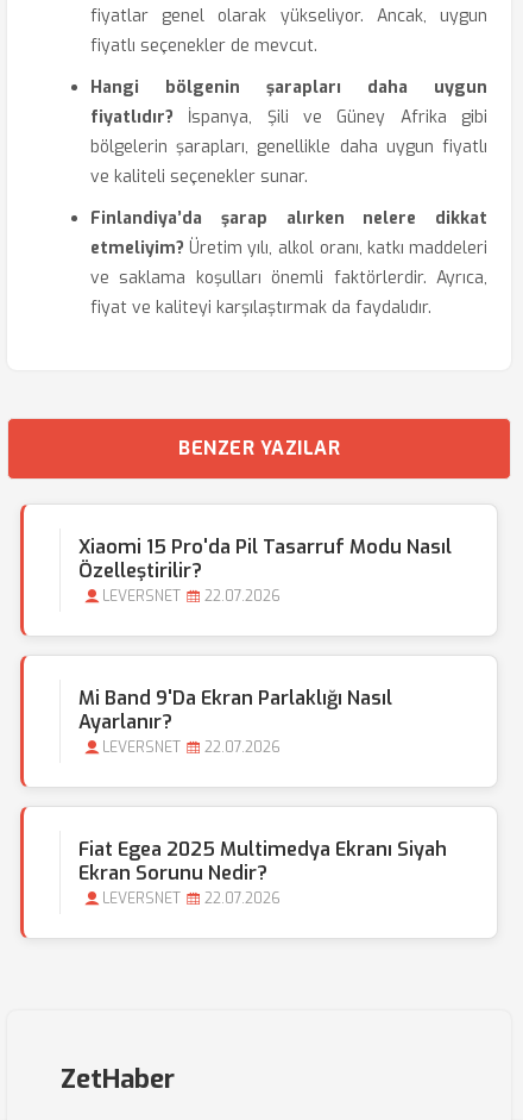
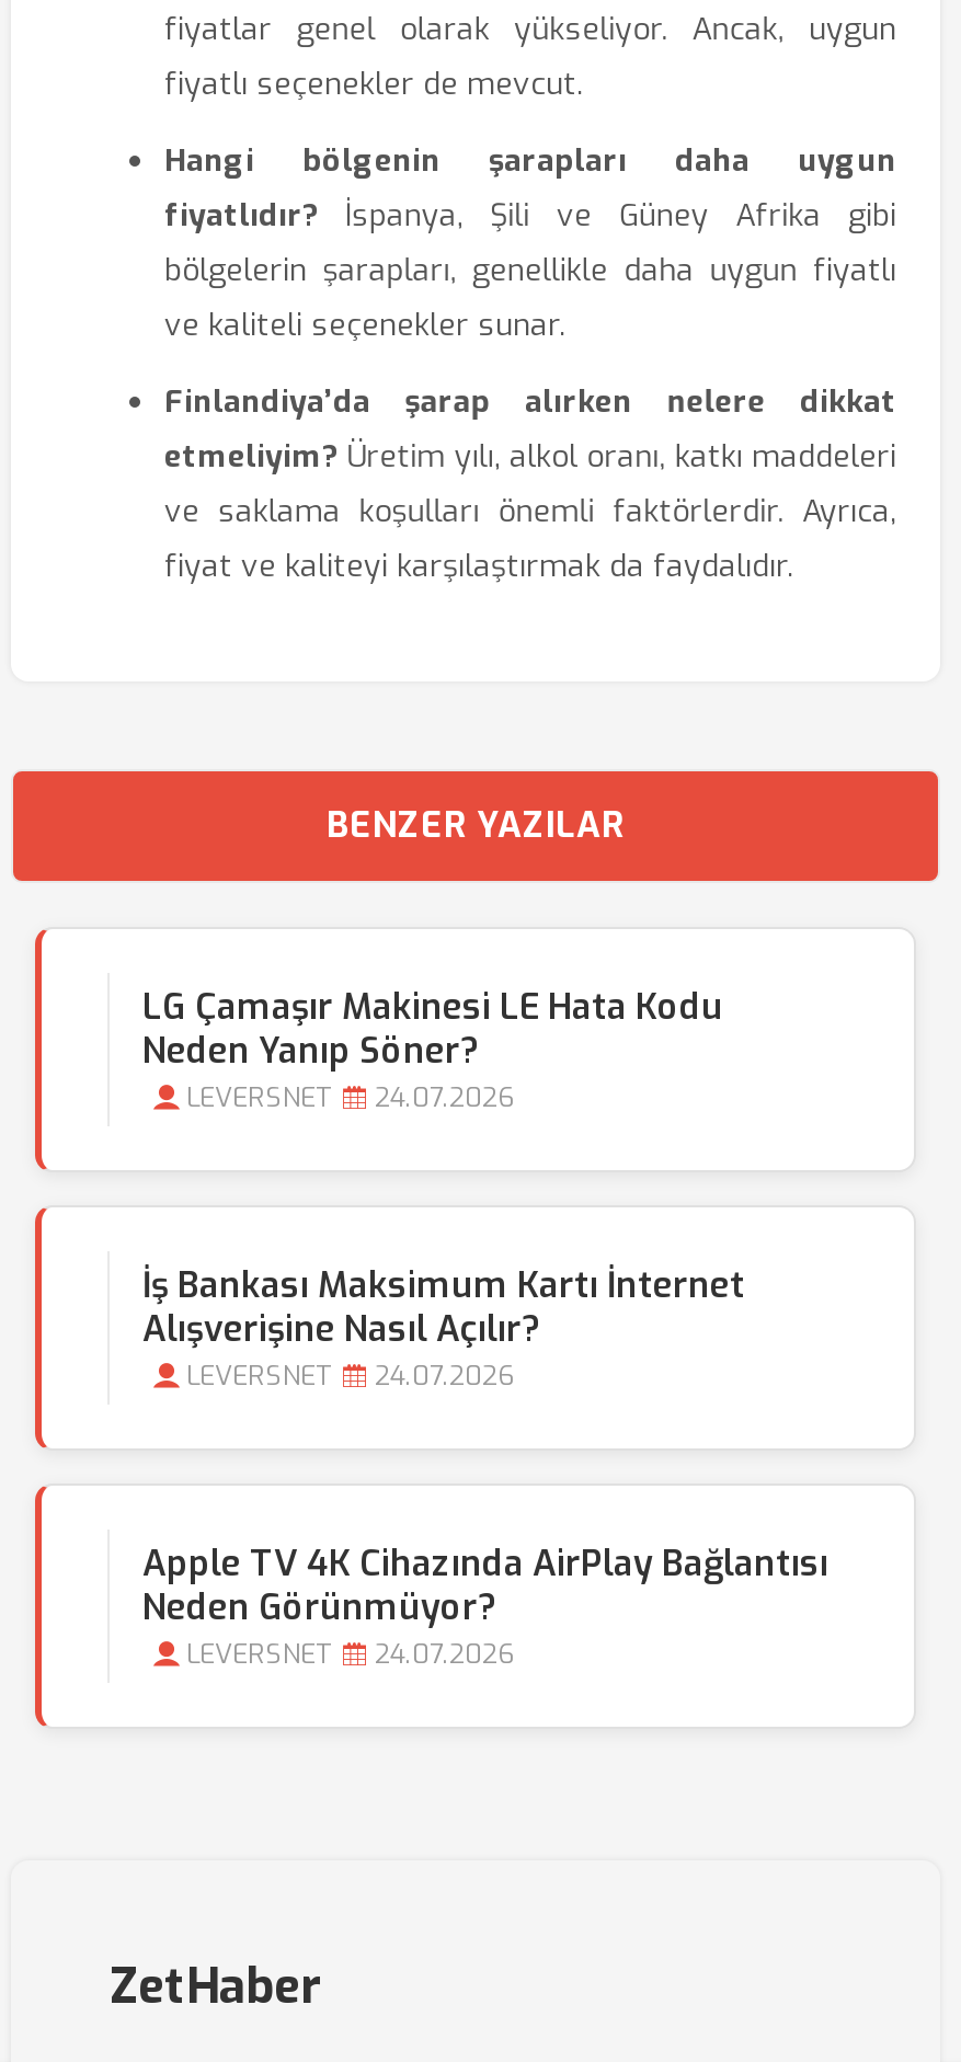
[78,534,452,583] Xiaomi 15 Pro'da Pil Tasarruf Modu Nasıl | Özelleştirilir? -> [142,984,723,1074] LG Çamaşır Makinesi LE Hata Kodu | Neden Yanıp Söner?
[102,587,281,606] LEVERSNET 22.07.2026 -> [186,1080,515,1115] LEVERSNET 24.07.2026
[78,686,392,734] Mi Band 9'da Ekran Parlaklığı Nasıl | Ayarlanır? -> [142,1262,745,1352] İş Bankası Maksimum Kartı İnternet | Alışverişine Nasıl Açılır?
[102,738,281,757] LEVERSNET 22.07.2026 -> [186,1359,515,1394] LEVERSNET 24.07.2026
[78,837,447,886] Fiat Egea 2025 Multimedya Ekranı Siyah | Ekran Sorunu Nedir? -> [142,1540,828,1630] Apple TV 4K Cihazında AirPlay Bağlantısı | Neden Görünmüyor?
[102,889,281,908] LEVERSNET 22.07.2026 -> [186,1637,515,1672] LEVERSNET 24.07.2026

